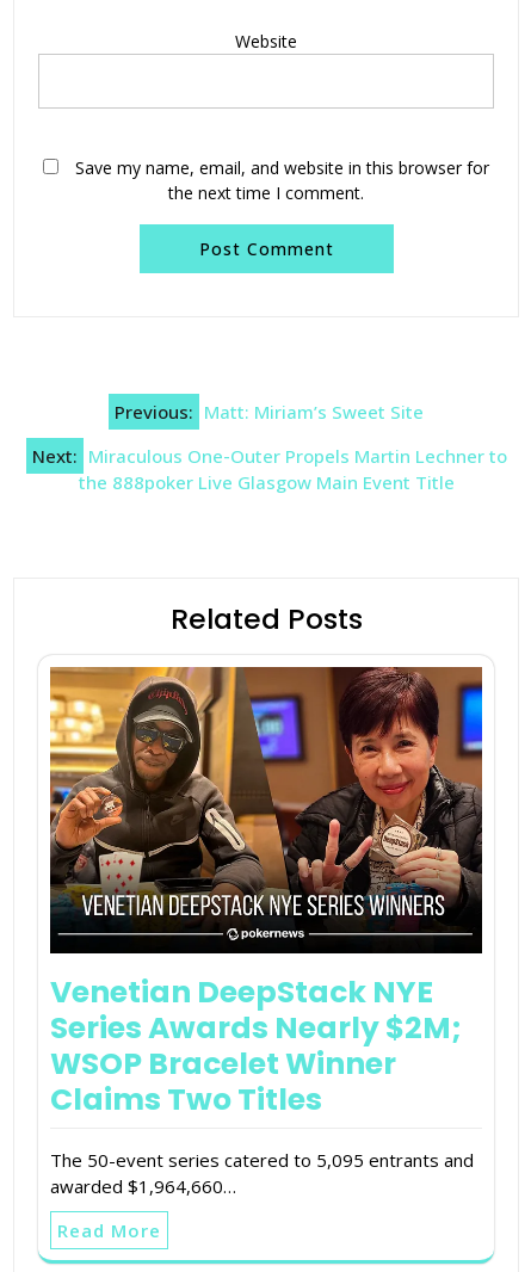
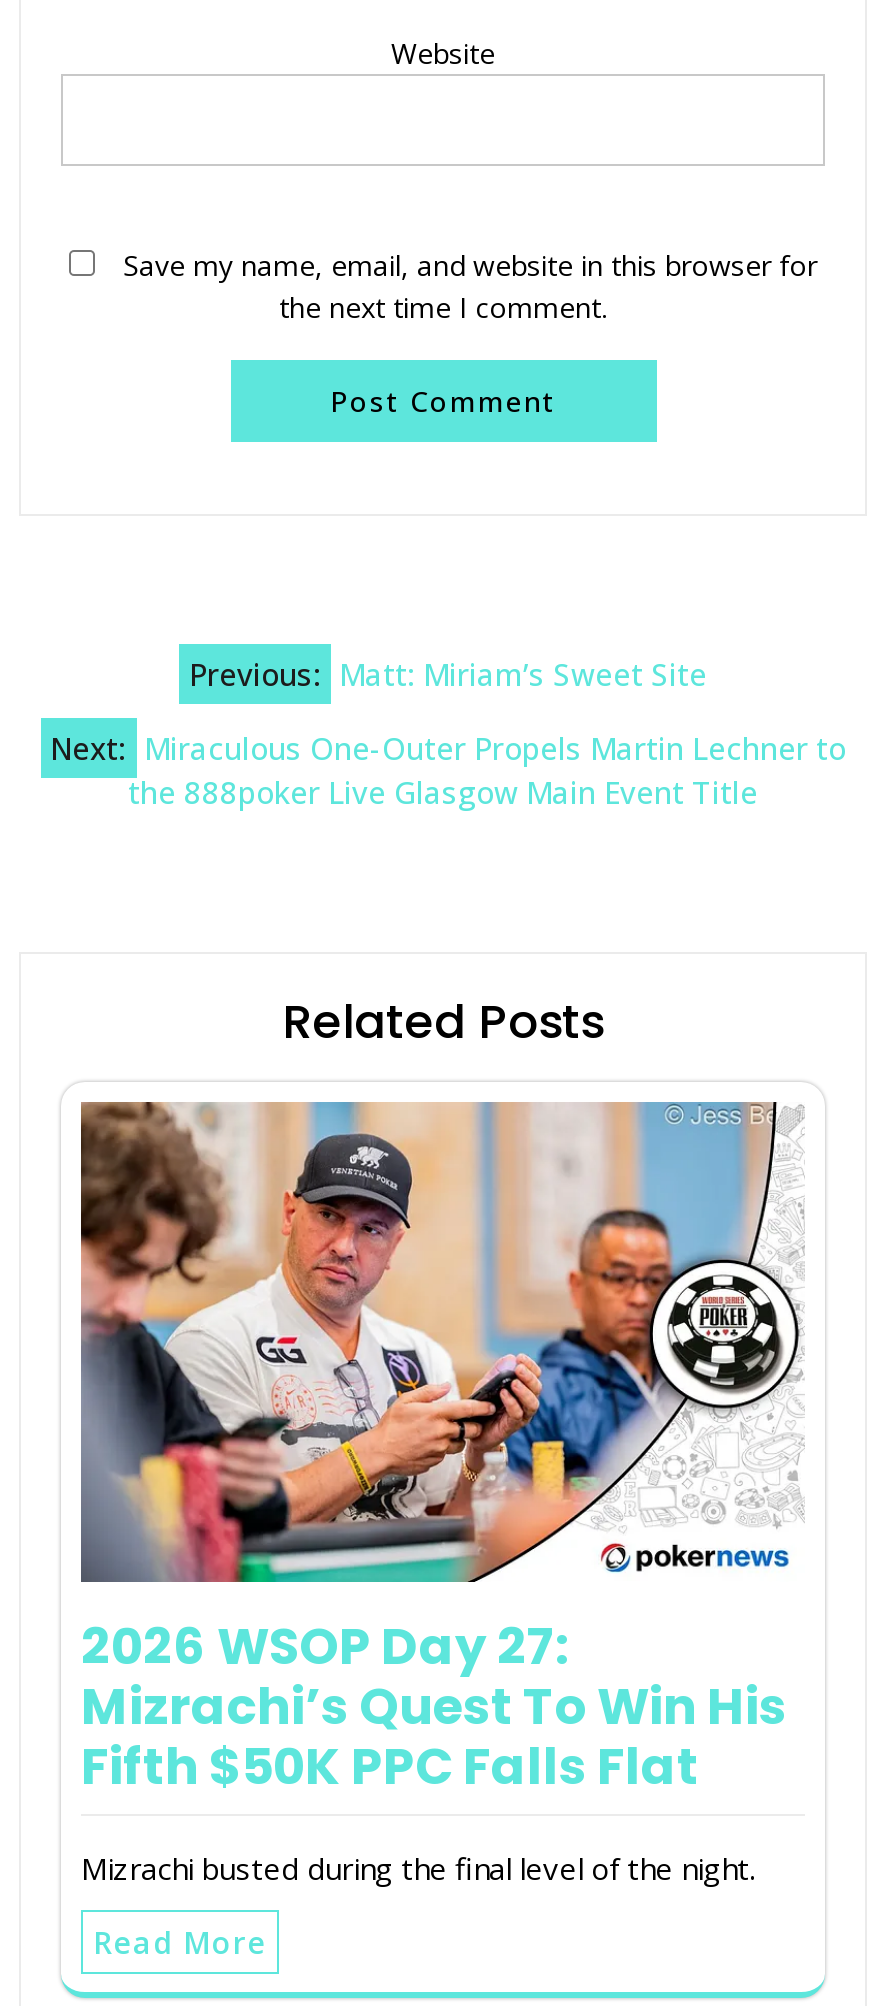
[49,666,483,955] [image] -> [79,1100,805,1528] [image]
[50,972,462,1121] Venetian DeepStack NYE | Series Awards Nearly $2M; | WSOP Bracelet Winner | Claims Two Titles -> [81,1613,787,1803] 2026 WSOP Day 27: | Mizrachi’s Quest To Win His | Fifth $50K PPC Falls Flat
[50,1148,474,1198] The 50-event series catered to 5,095 entrants and | awarded $1,964,660… -> [81,1849,755,1889] Mizrachi busted during the final level of the night.

